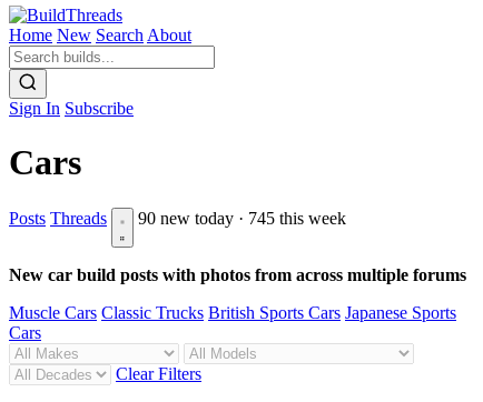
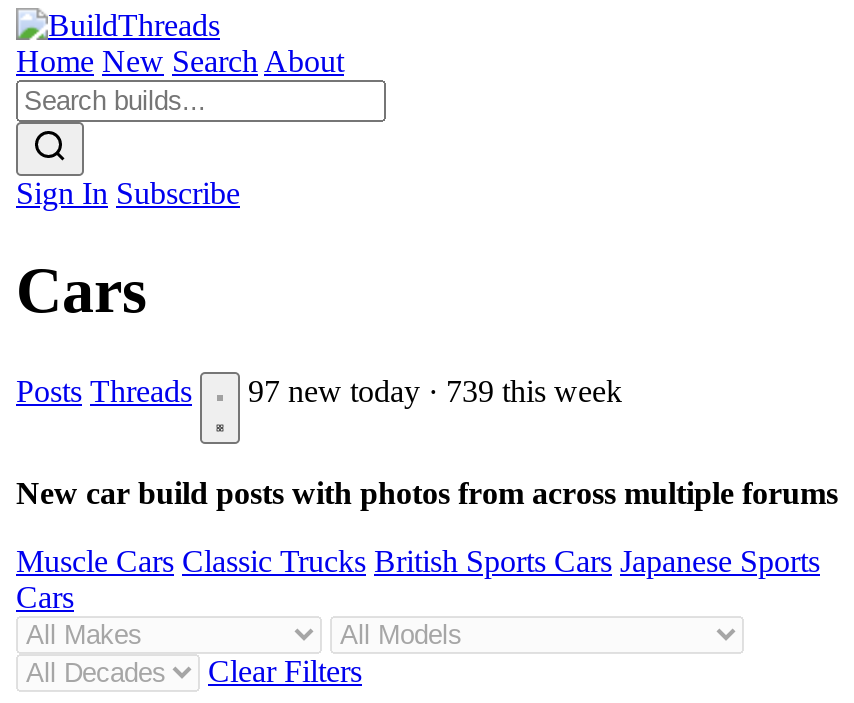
[138,209,346,228] 90 new today · 745 this week -> [248,374,622,408] 97 new today · 739 this week

